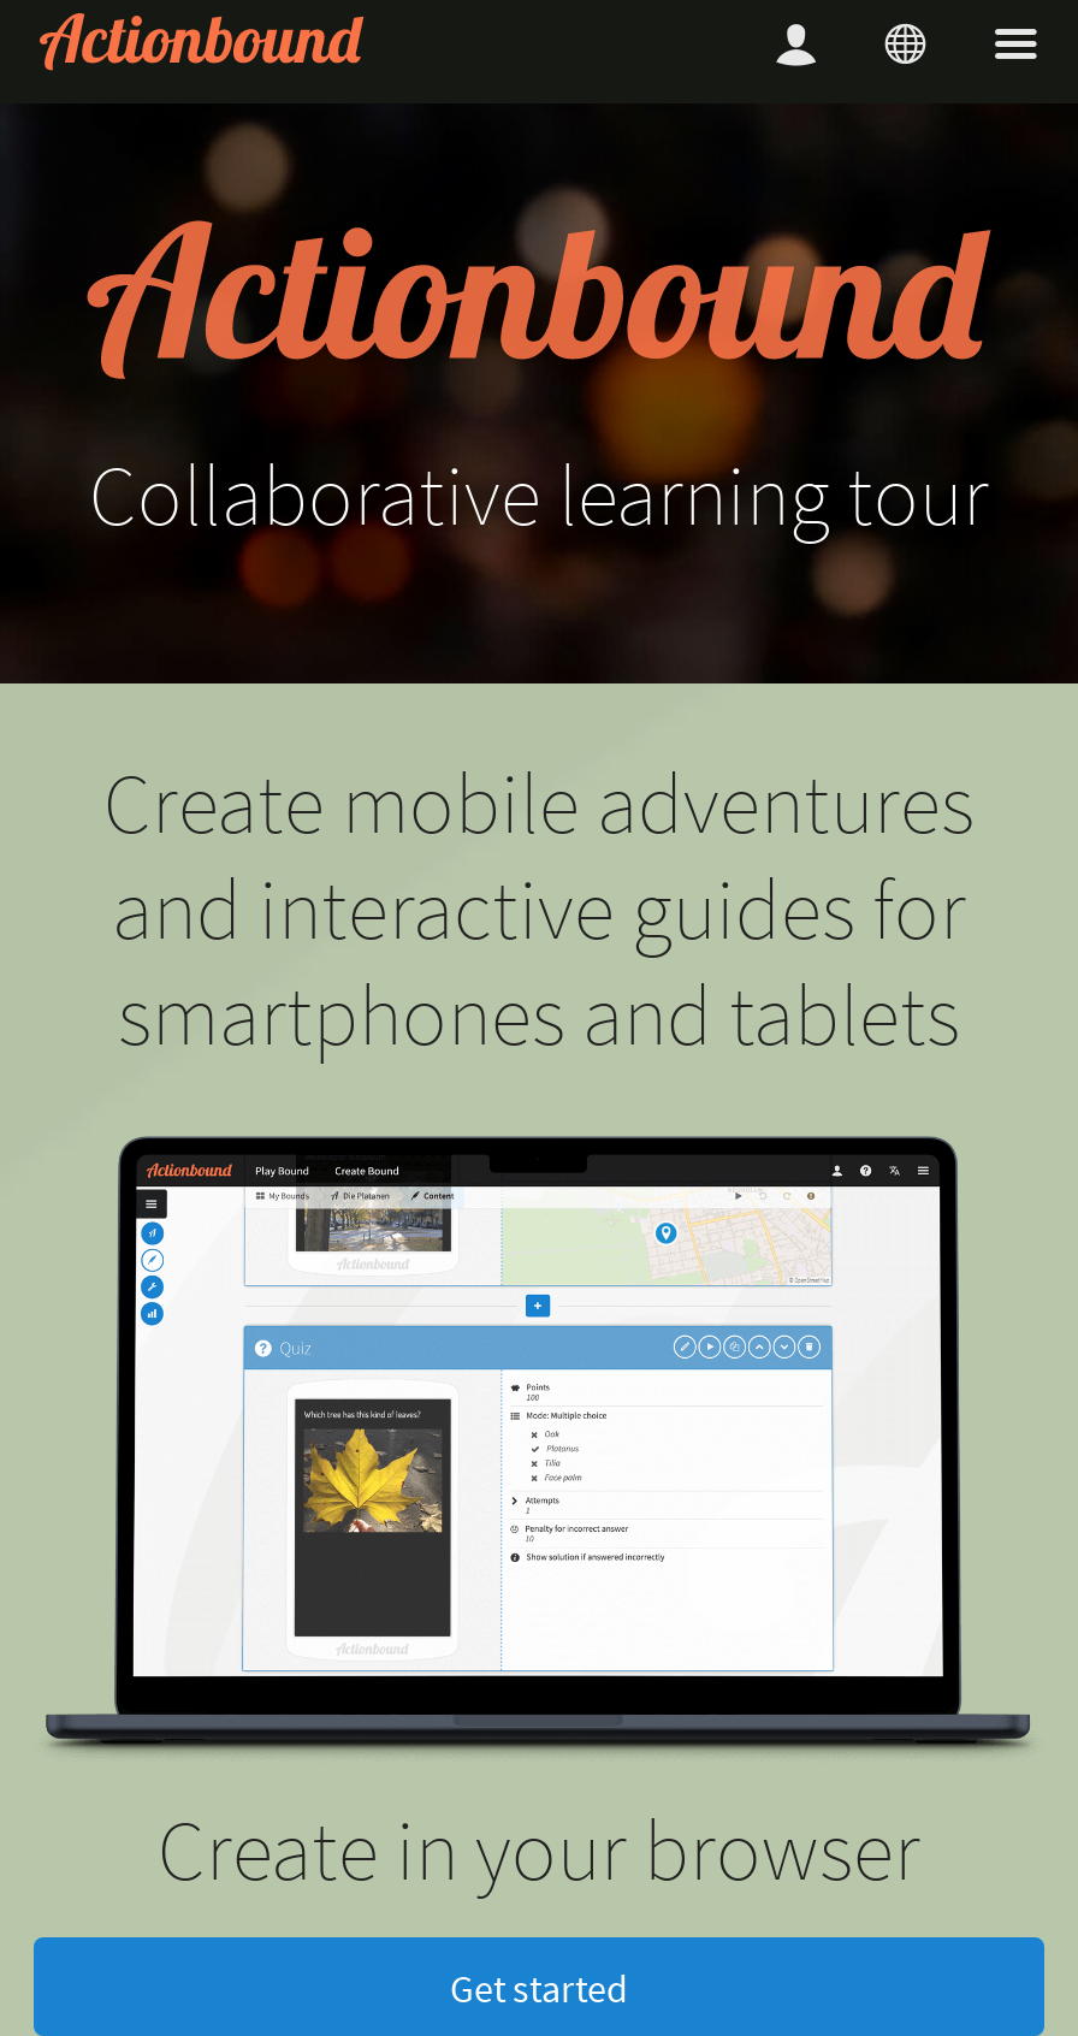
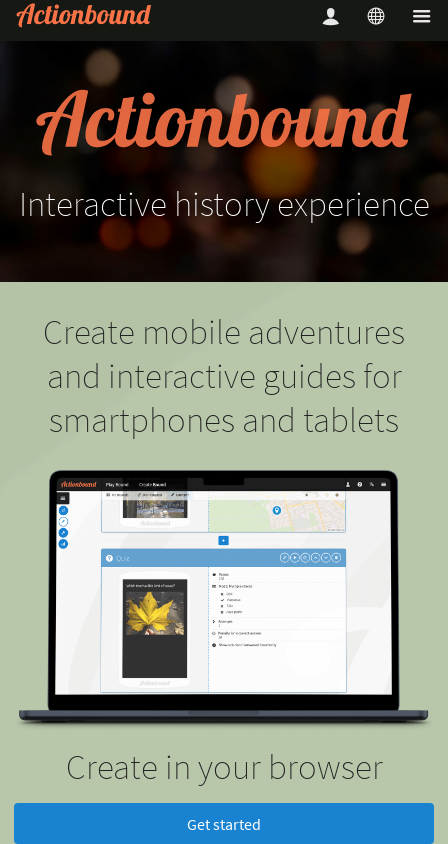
[99,442,979,548] Collaborative gaming tour -> [18,182,429,226] Interactive history experience

